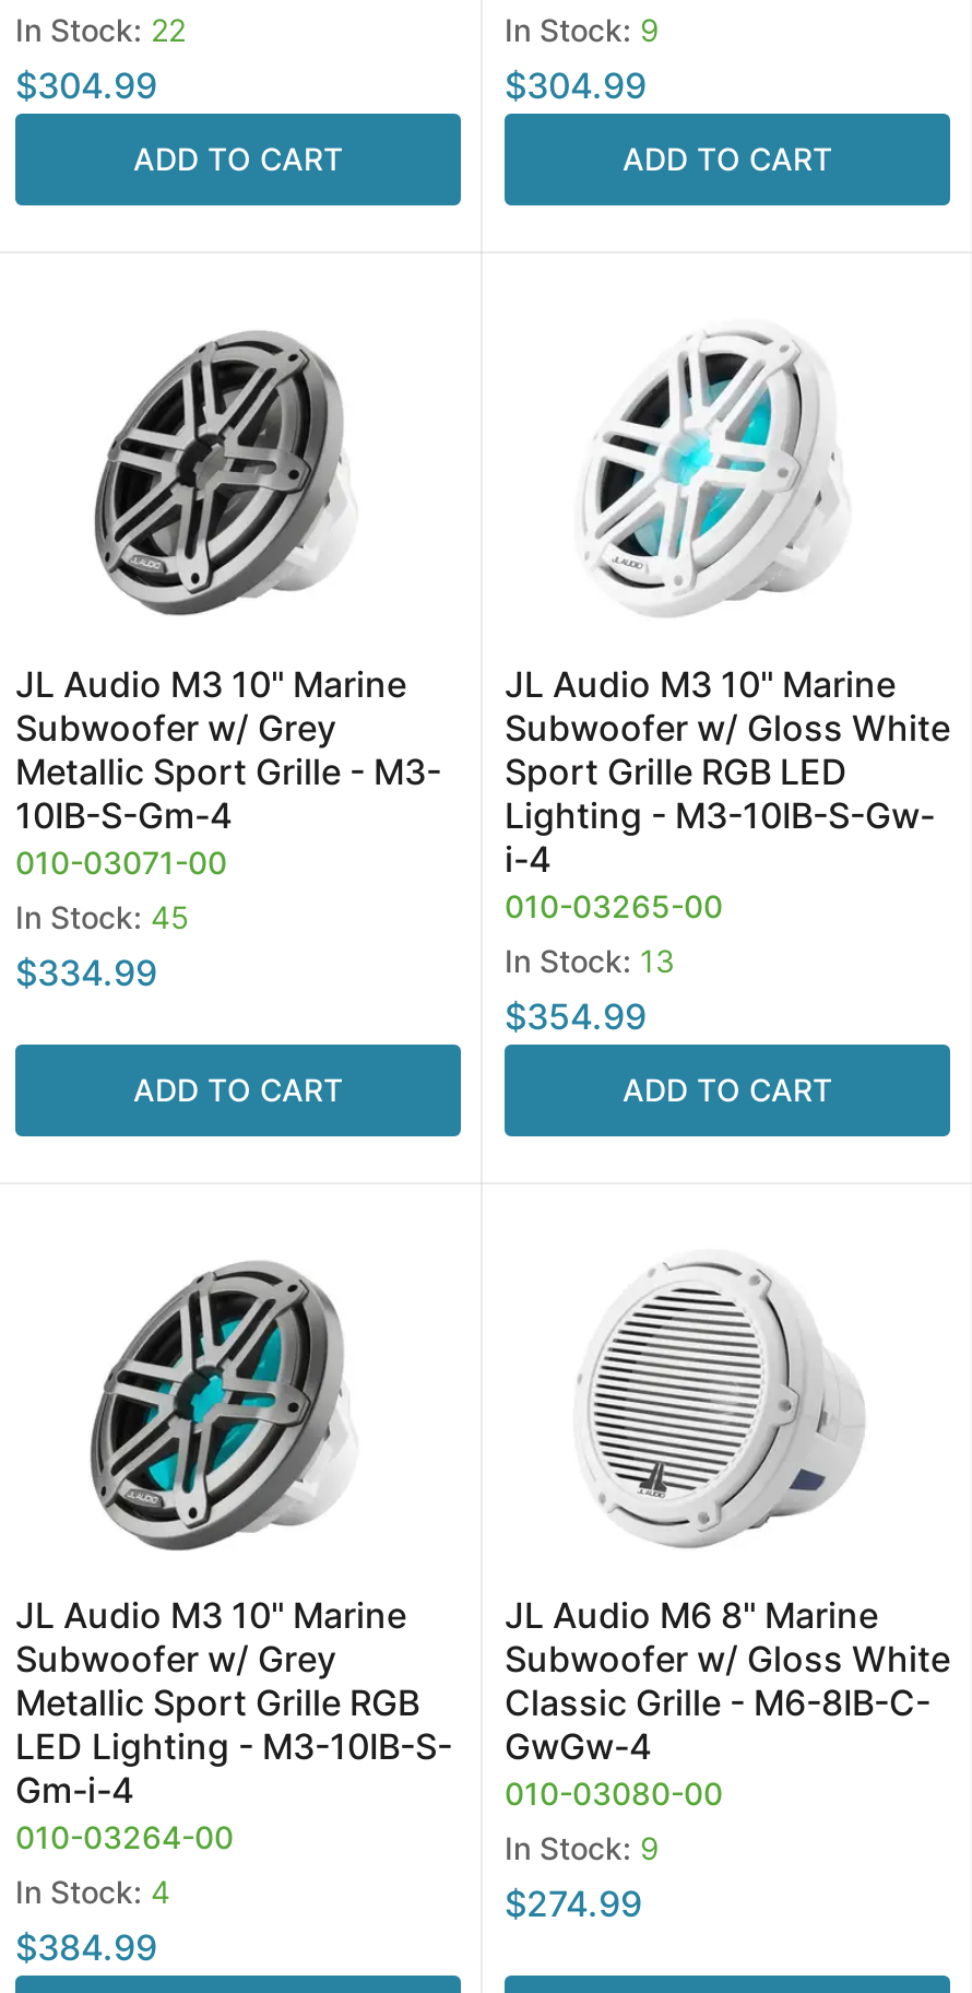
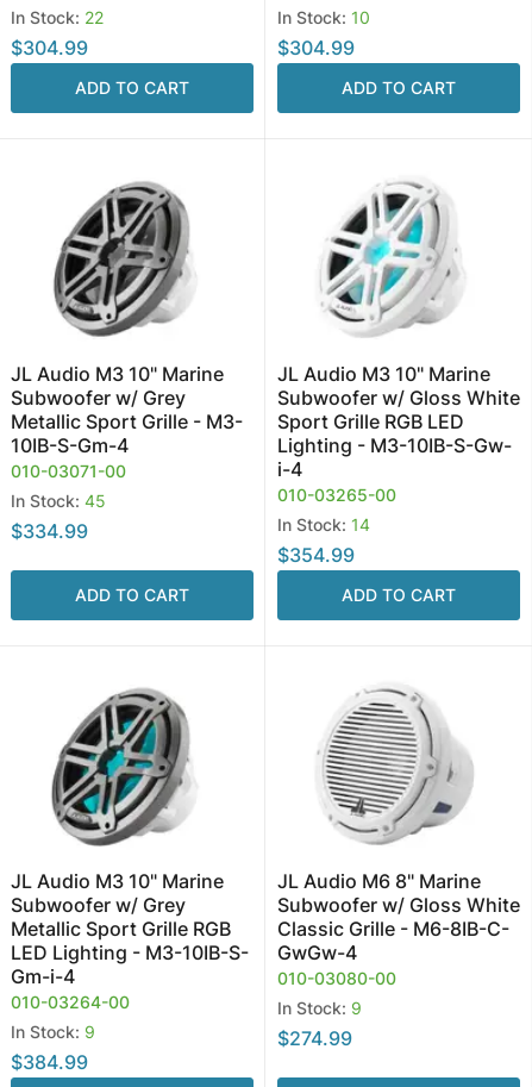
[505,11,660,48] In Stock: 9 -> [277,7,370,27] In Stock: 10
[505,942,675,979] In Stock: 13 -> [277,514,370,535] In Stock: 14
[15,1873,170,1910] In Stock: 4 -> [11,1022,95,1042] In Stock: 9

